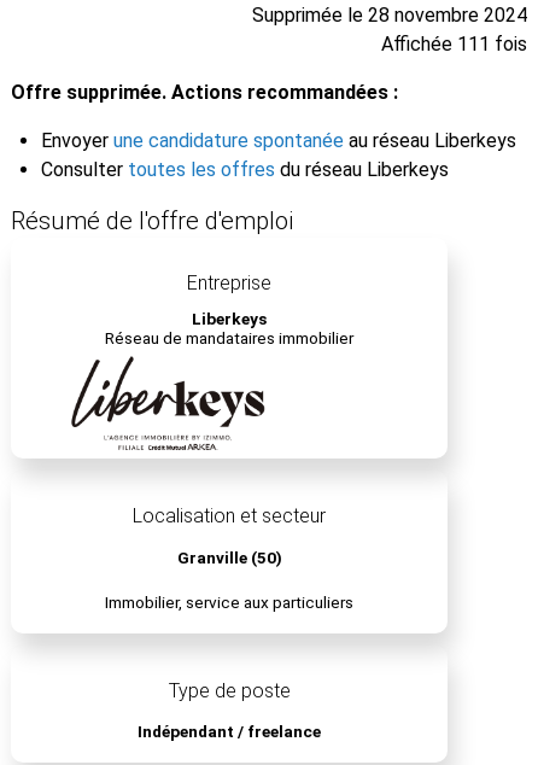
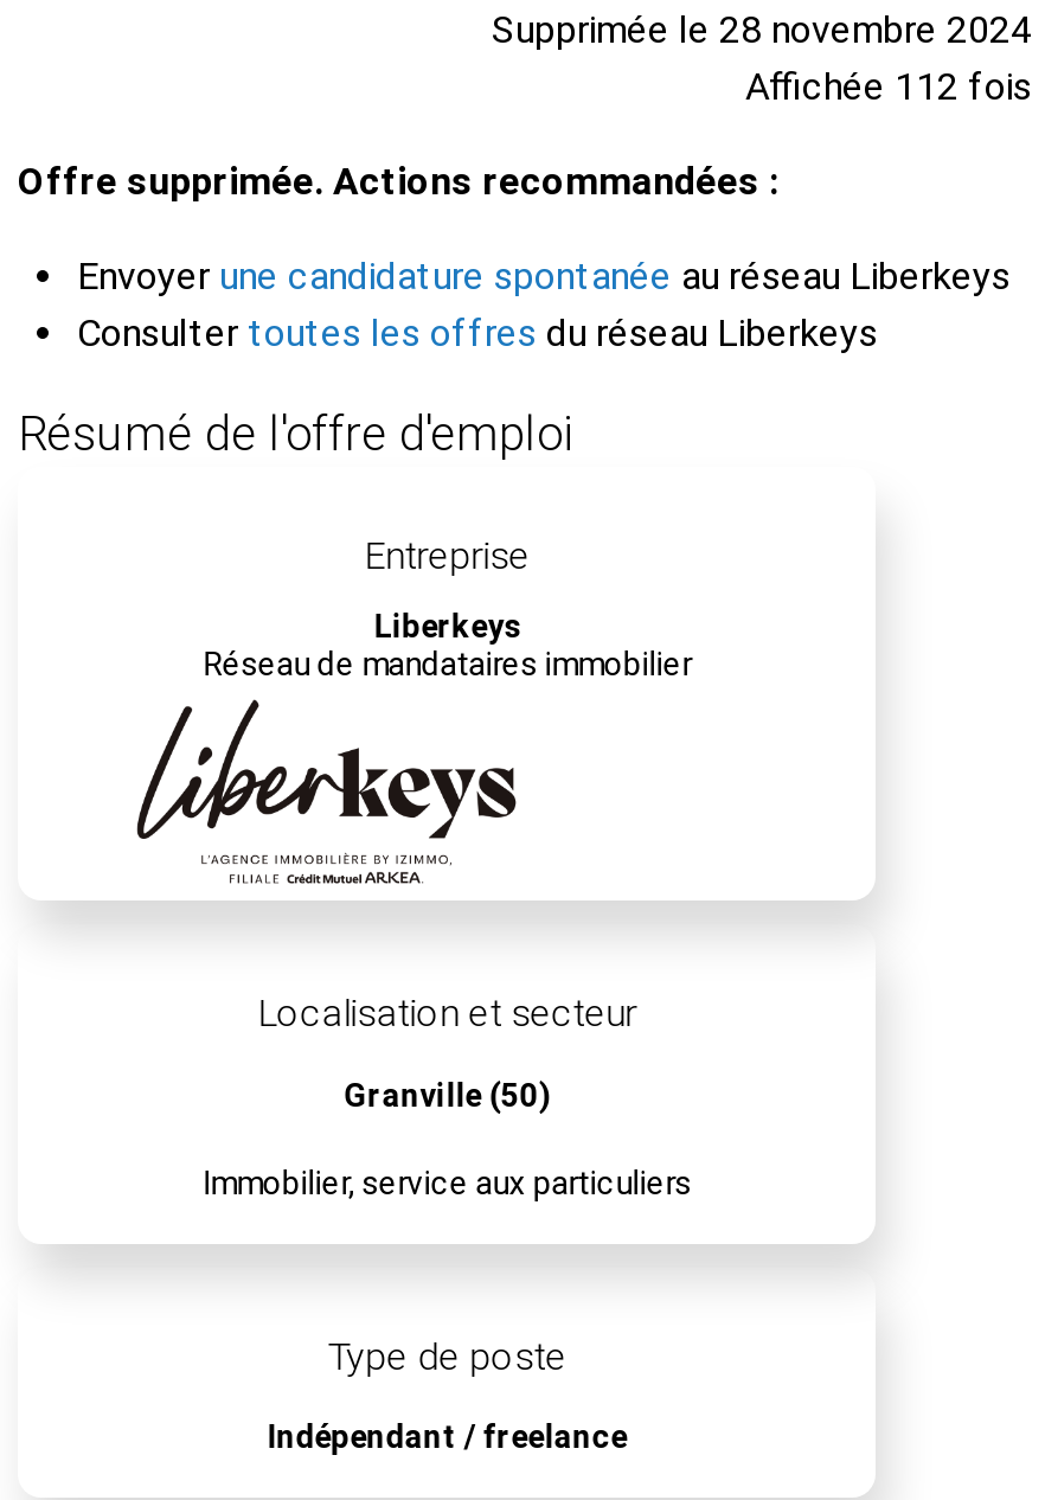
[381,32,527,55] Affichée 111 fois -> [745,63,1032,108] Affichée 112 fois

